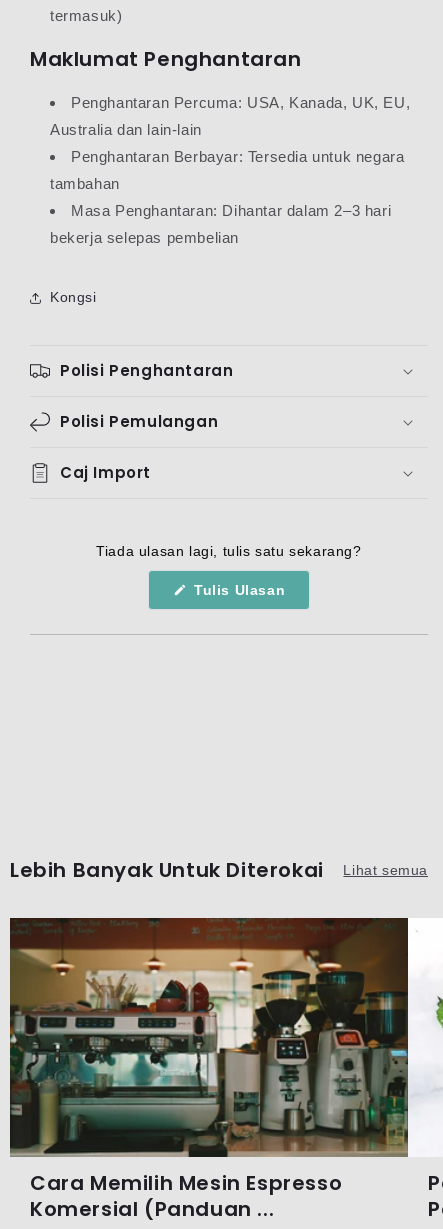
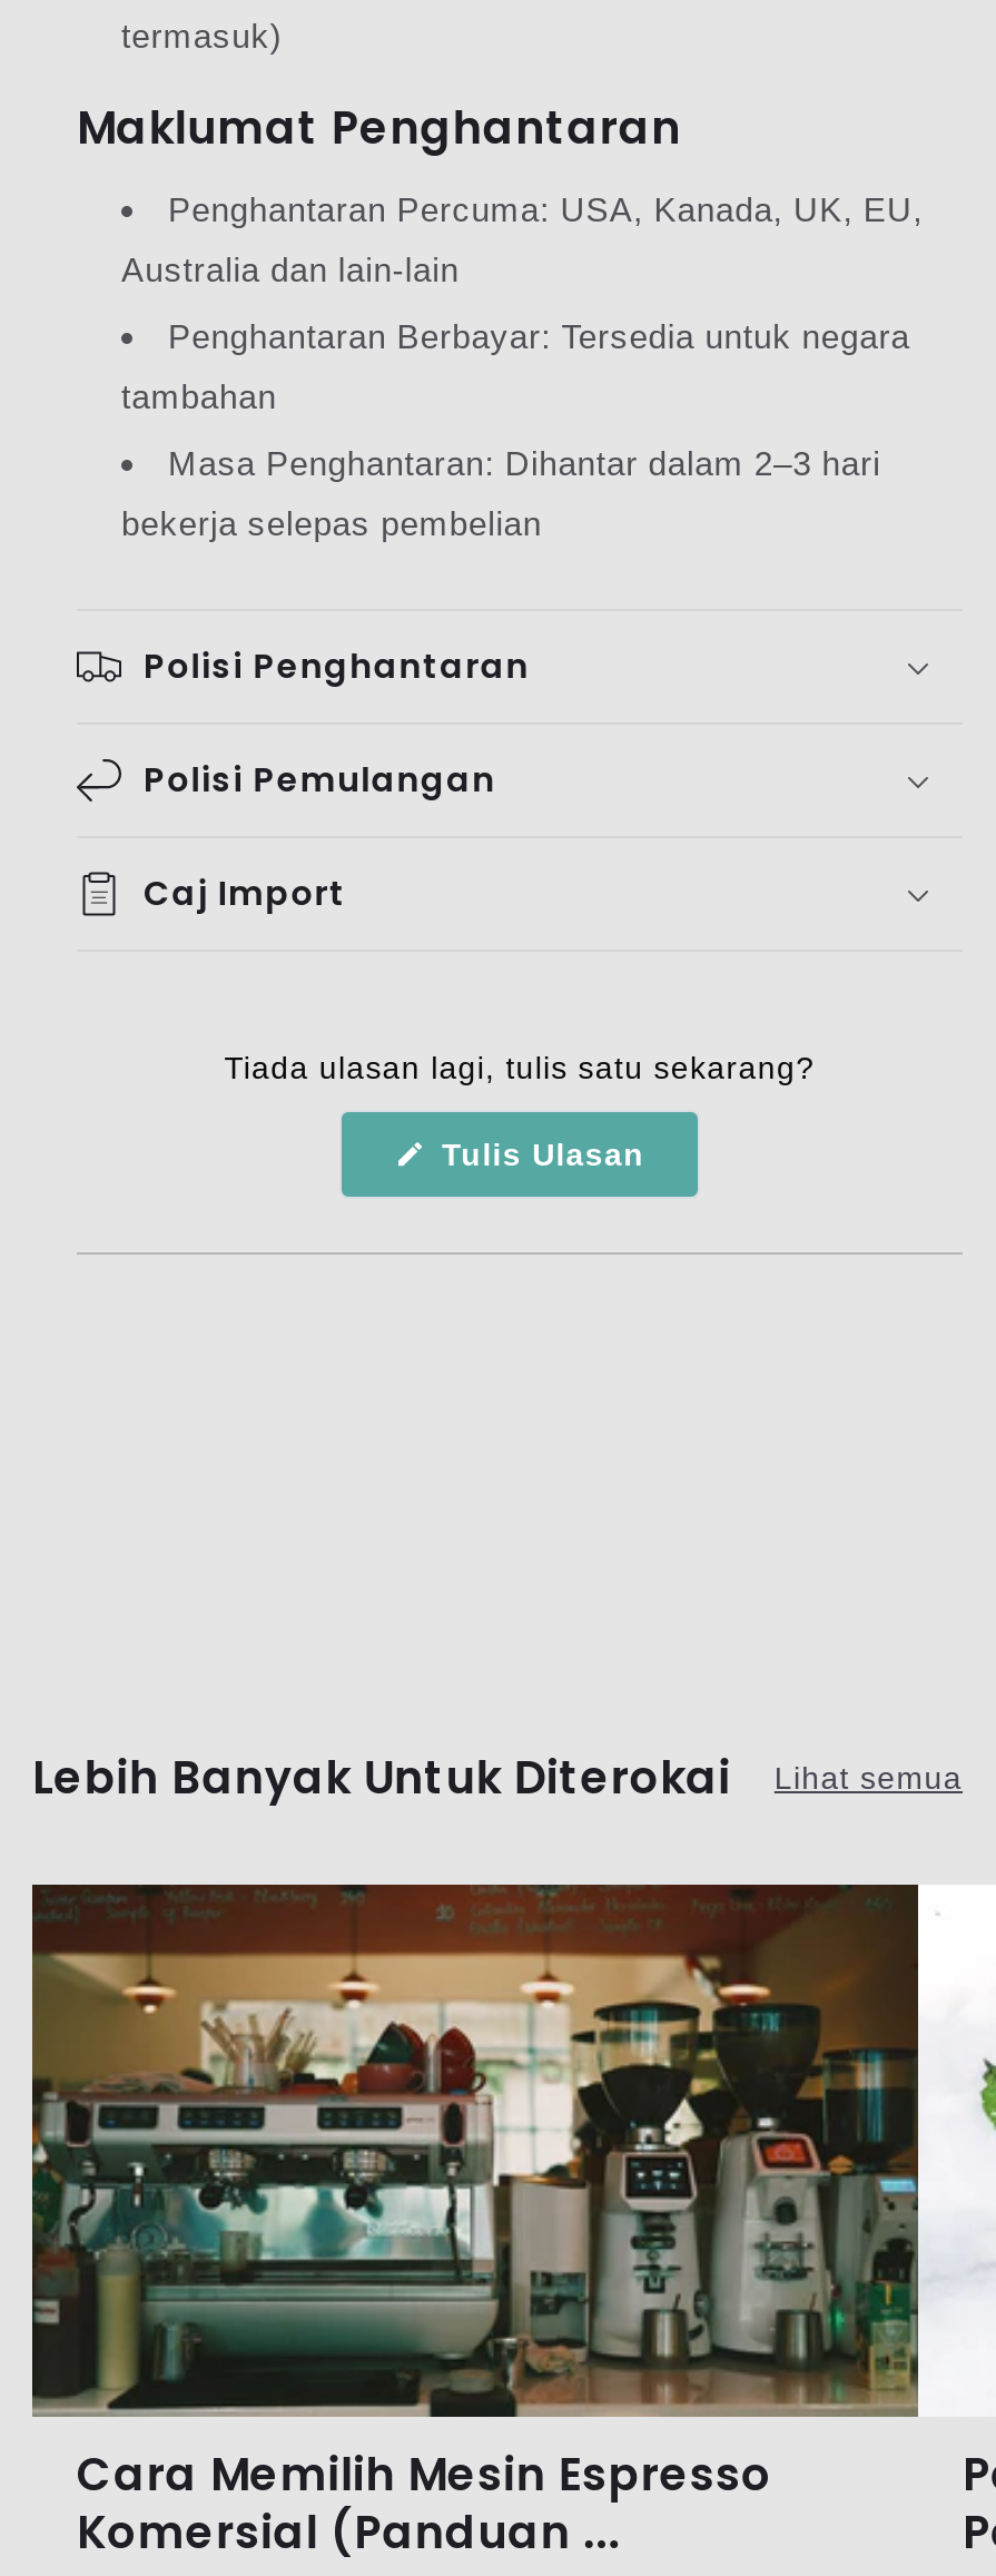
[50,289,97,305] Kongsi -> none

